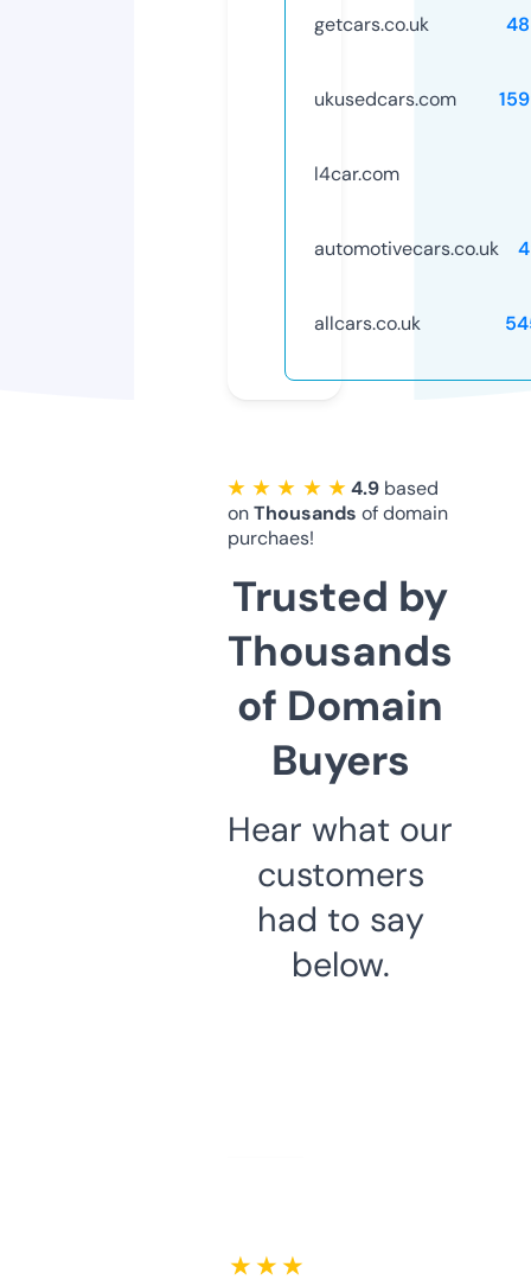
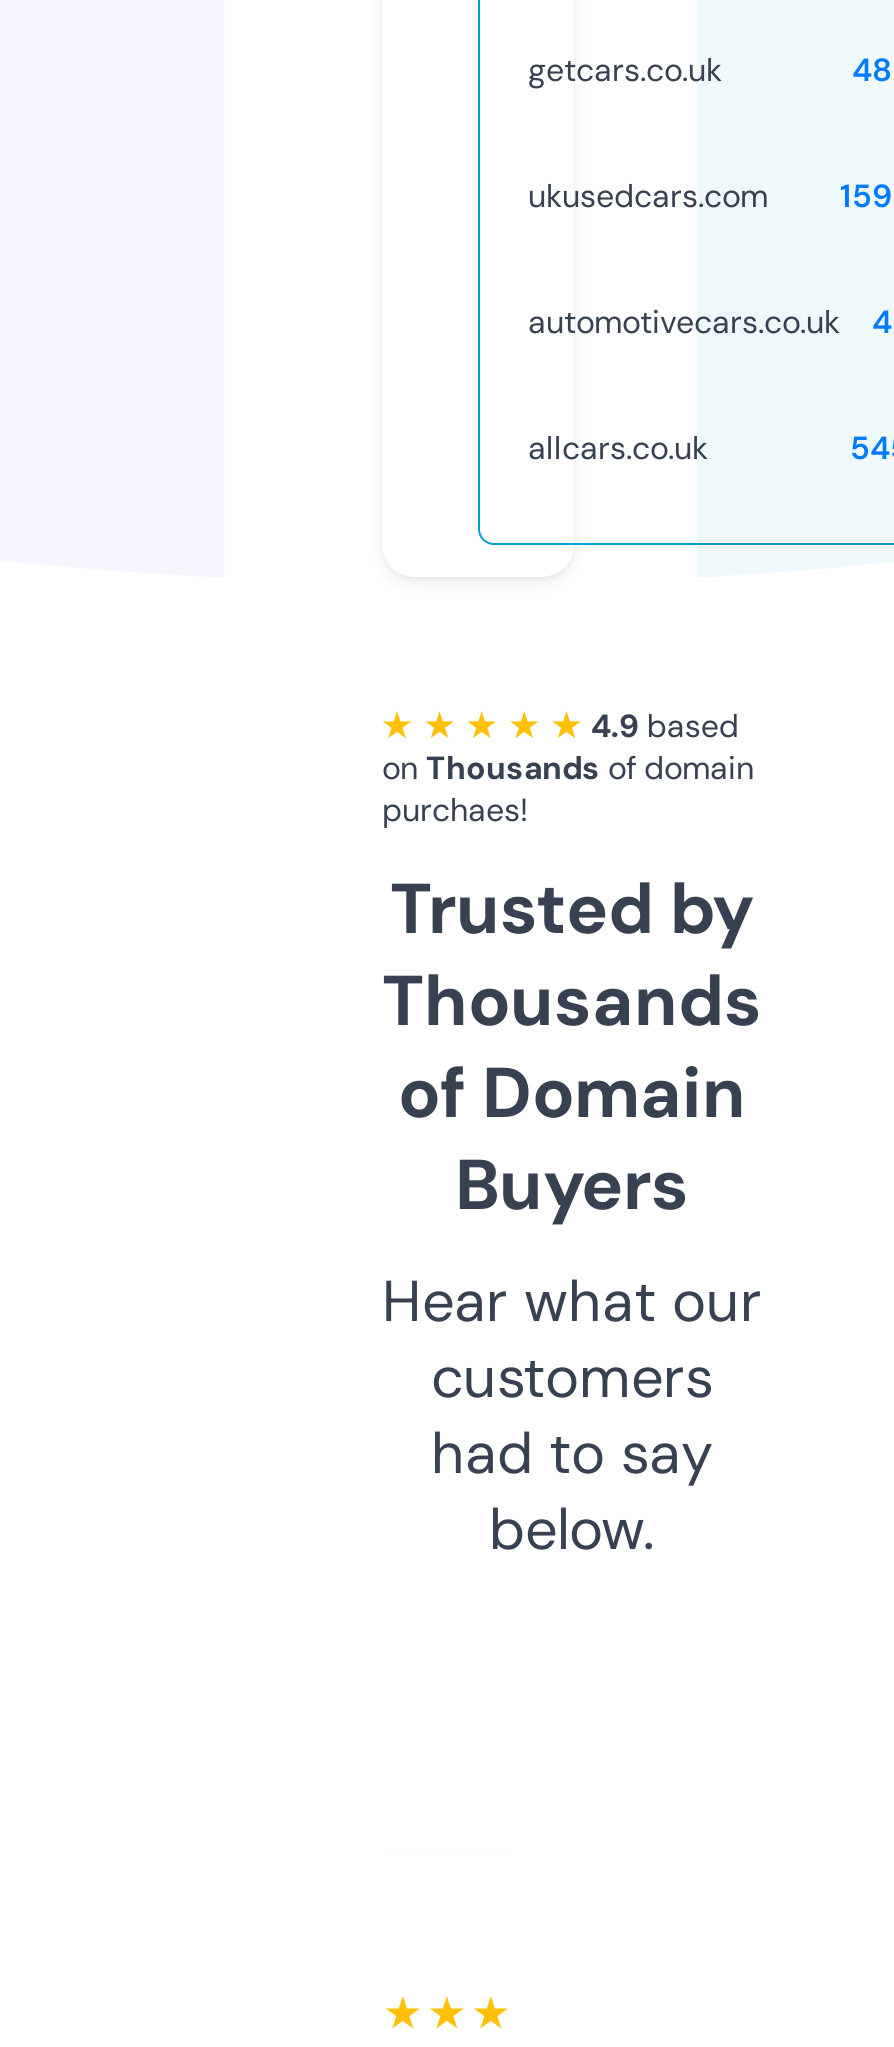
[314,161,399,186] l4car.com -> none

